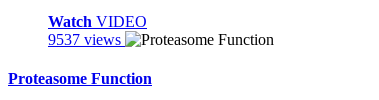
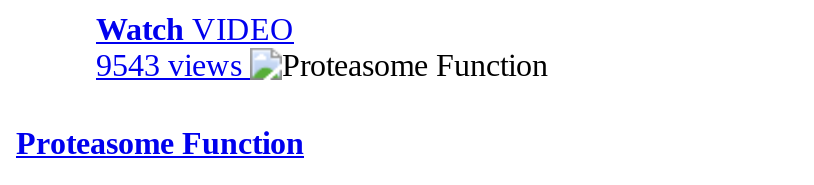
[48,31,125,48] 9537 views -> [96,48,250,82] 9543 views

